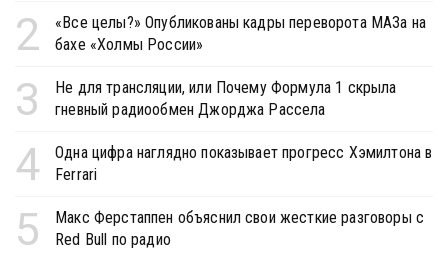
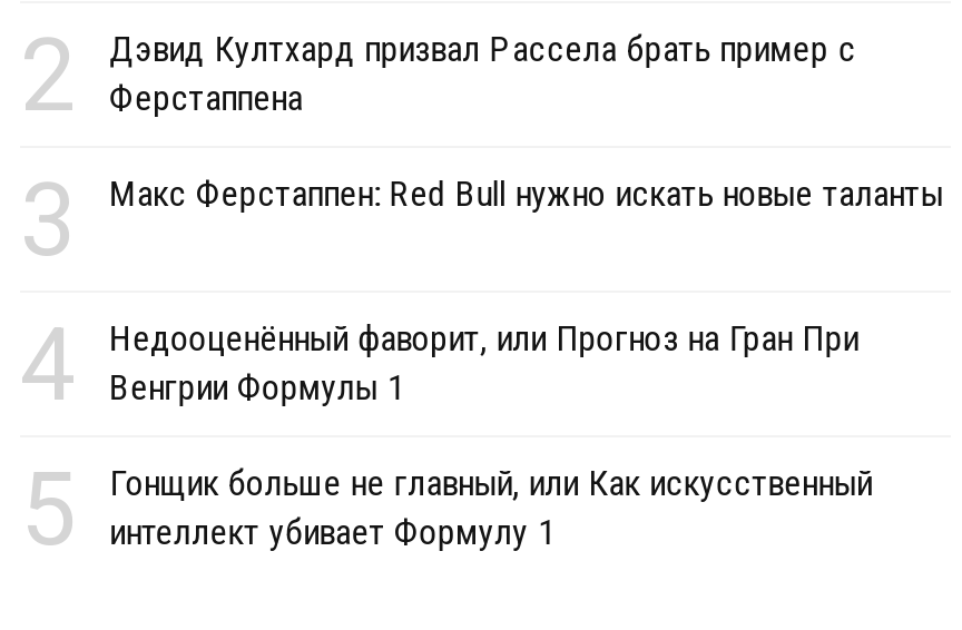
[55,13,426,54] «Все целы?» Опубликованы кадры переворота МАЗа на | бахе «Холмы России» -> [110,29,856,120] Дэвид Култхард призвал Рассела брать пример с | Ферстаппена
[55,78,396,119] Не для трансляции, или Почему Формула 1 скрыла | гневный радиообмен Джорджа Рассела -> [110,174,943,216] Макс Ферстаппен: Red Bull нужно искать новые таланты
[55,143,432,184] Одна цифра наглядно показывает прогресс Хэмилтона в | Ferrari -> [110,318,858,410] Недооценённый фаворит, или Прогноз на Гран При | Венгрии Формулы 1
[55,208,424,249] Макс Ферстаппен объяснил свои жесткие разговоры с | Red Bull по радио -> [110,463,872,554] Гонщик больше не главный, или Как искусственный | интеллект убивает Формулу 1

